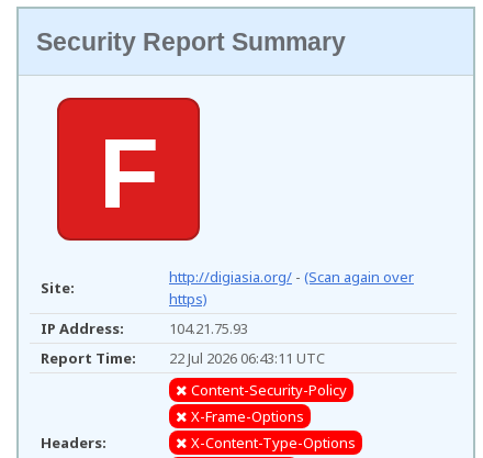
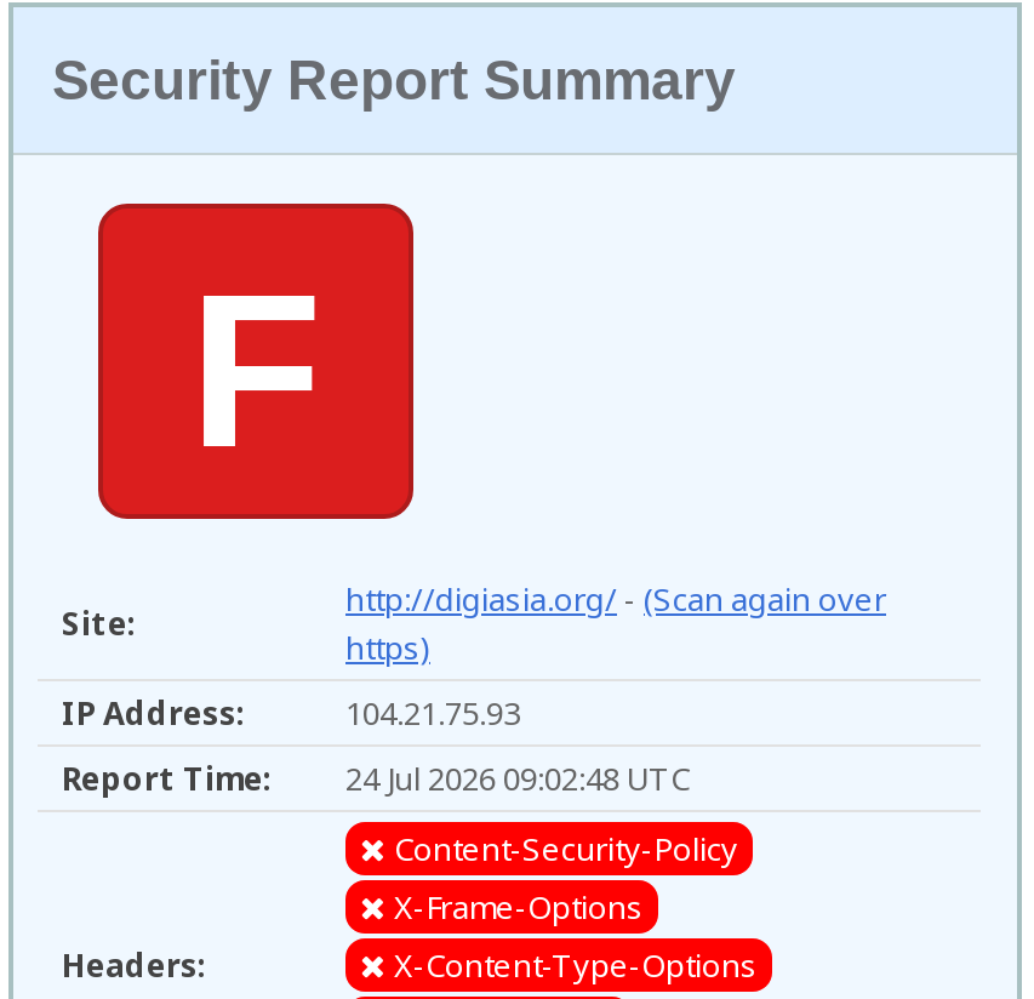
[41,349,325,368] Report Time: 22 Jul 2026 06:43:11 UTC -> [62,757,690,801] Report Time: 24 Jul 2026 09:02:48 UTC

